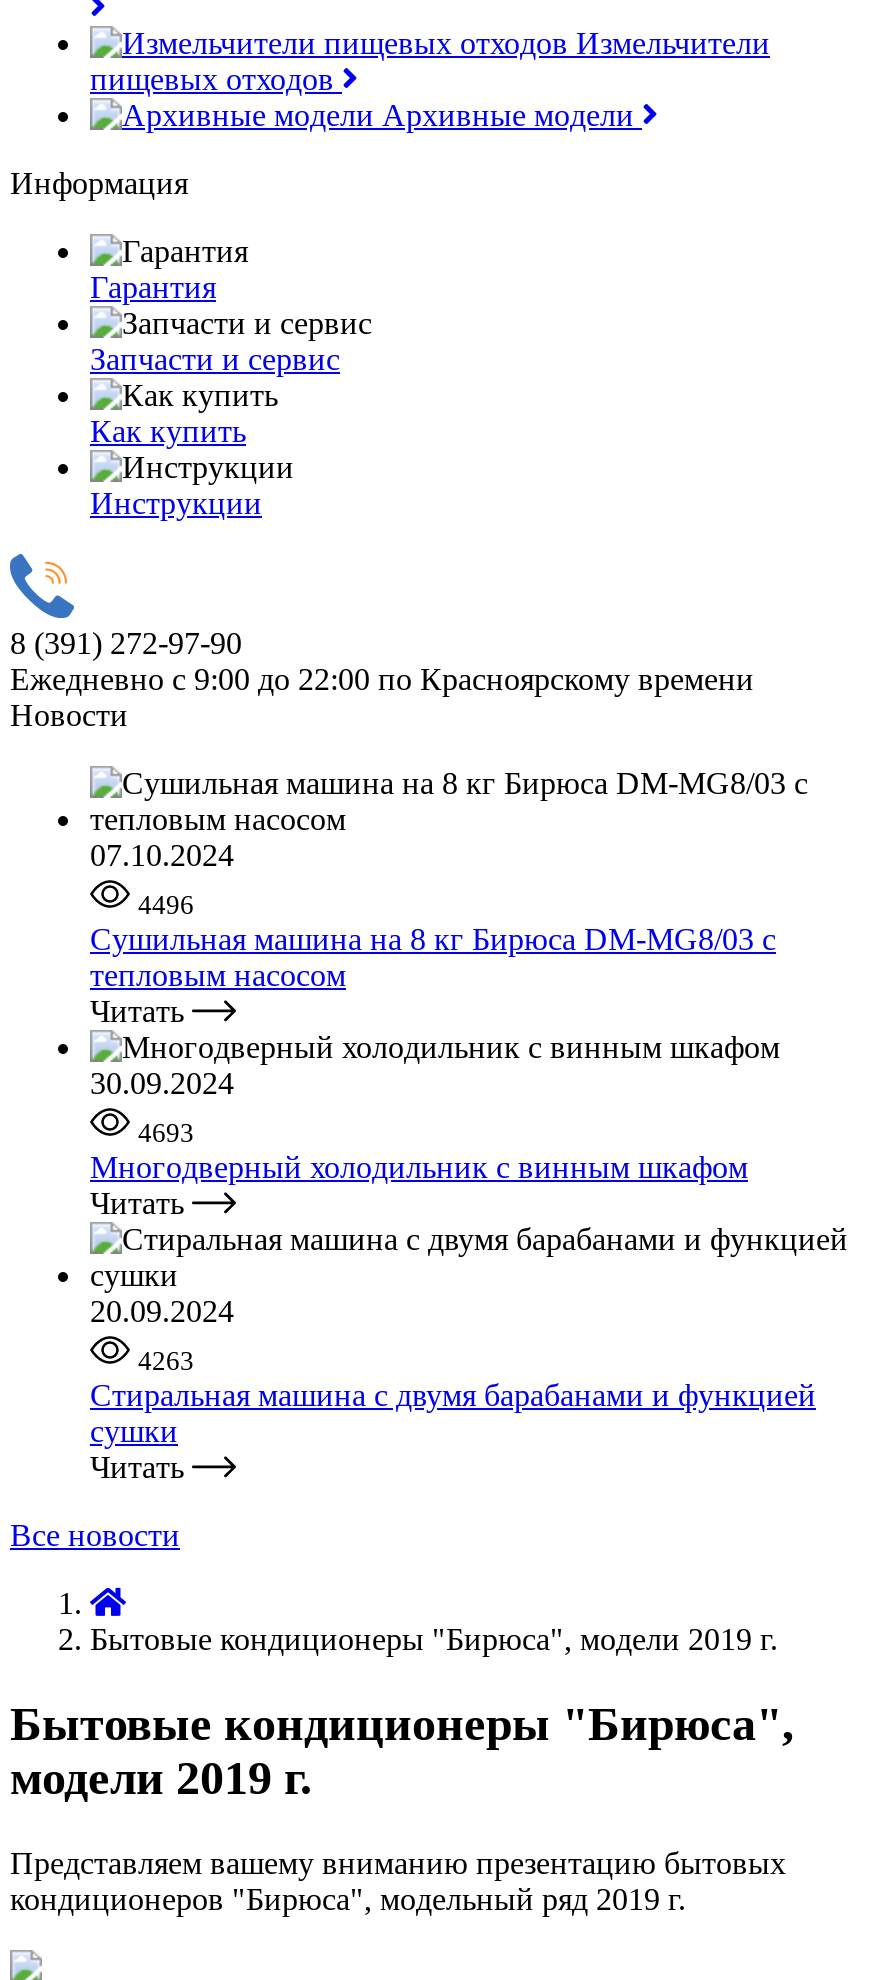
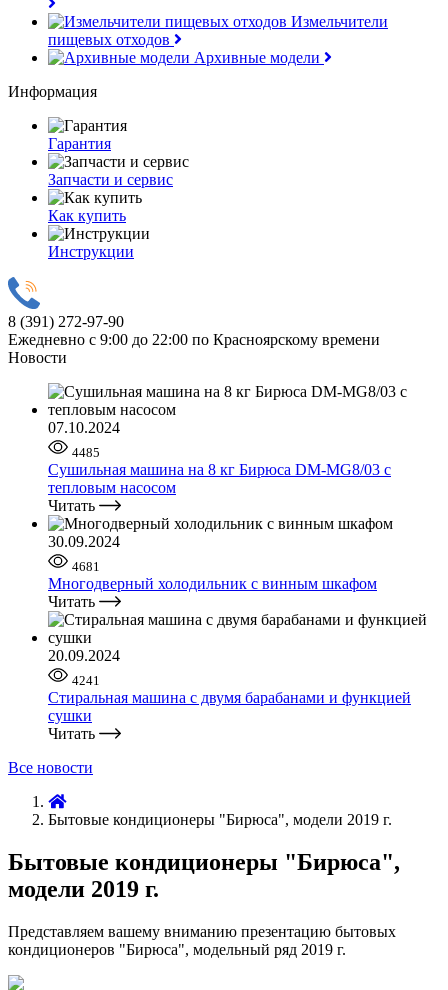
[138,890,194,920] 4496 -> [72,445,100,460] 4485
[138,1118,194,1148] 4693 -> [72,559,100,574] 4681
[138,1346,194,1376] 4263 -> [72,673,100,688] 4241

